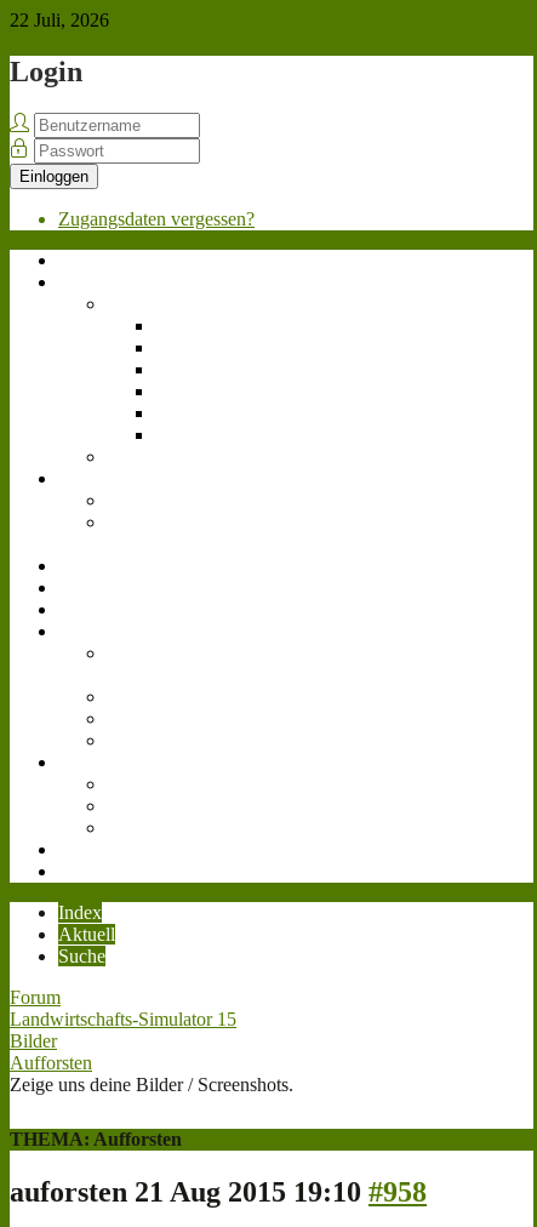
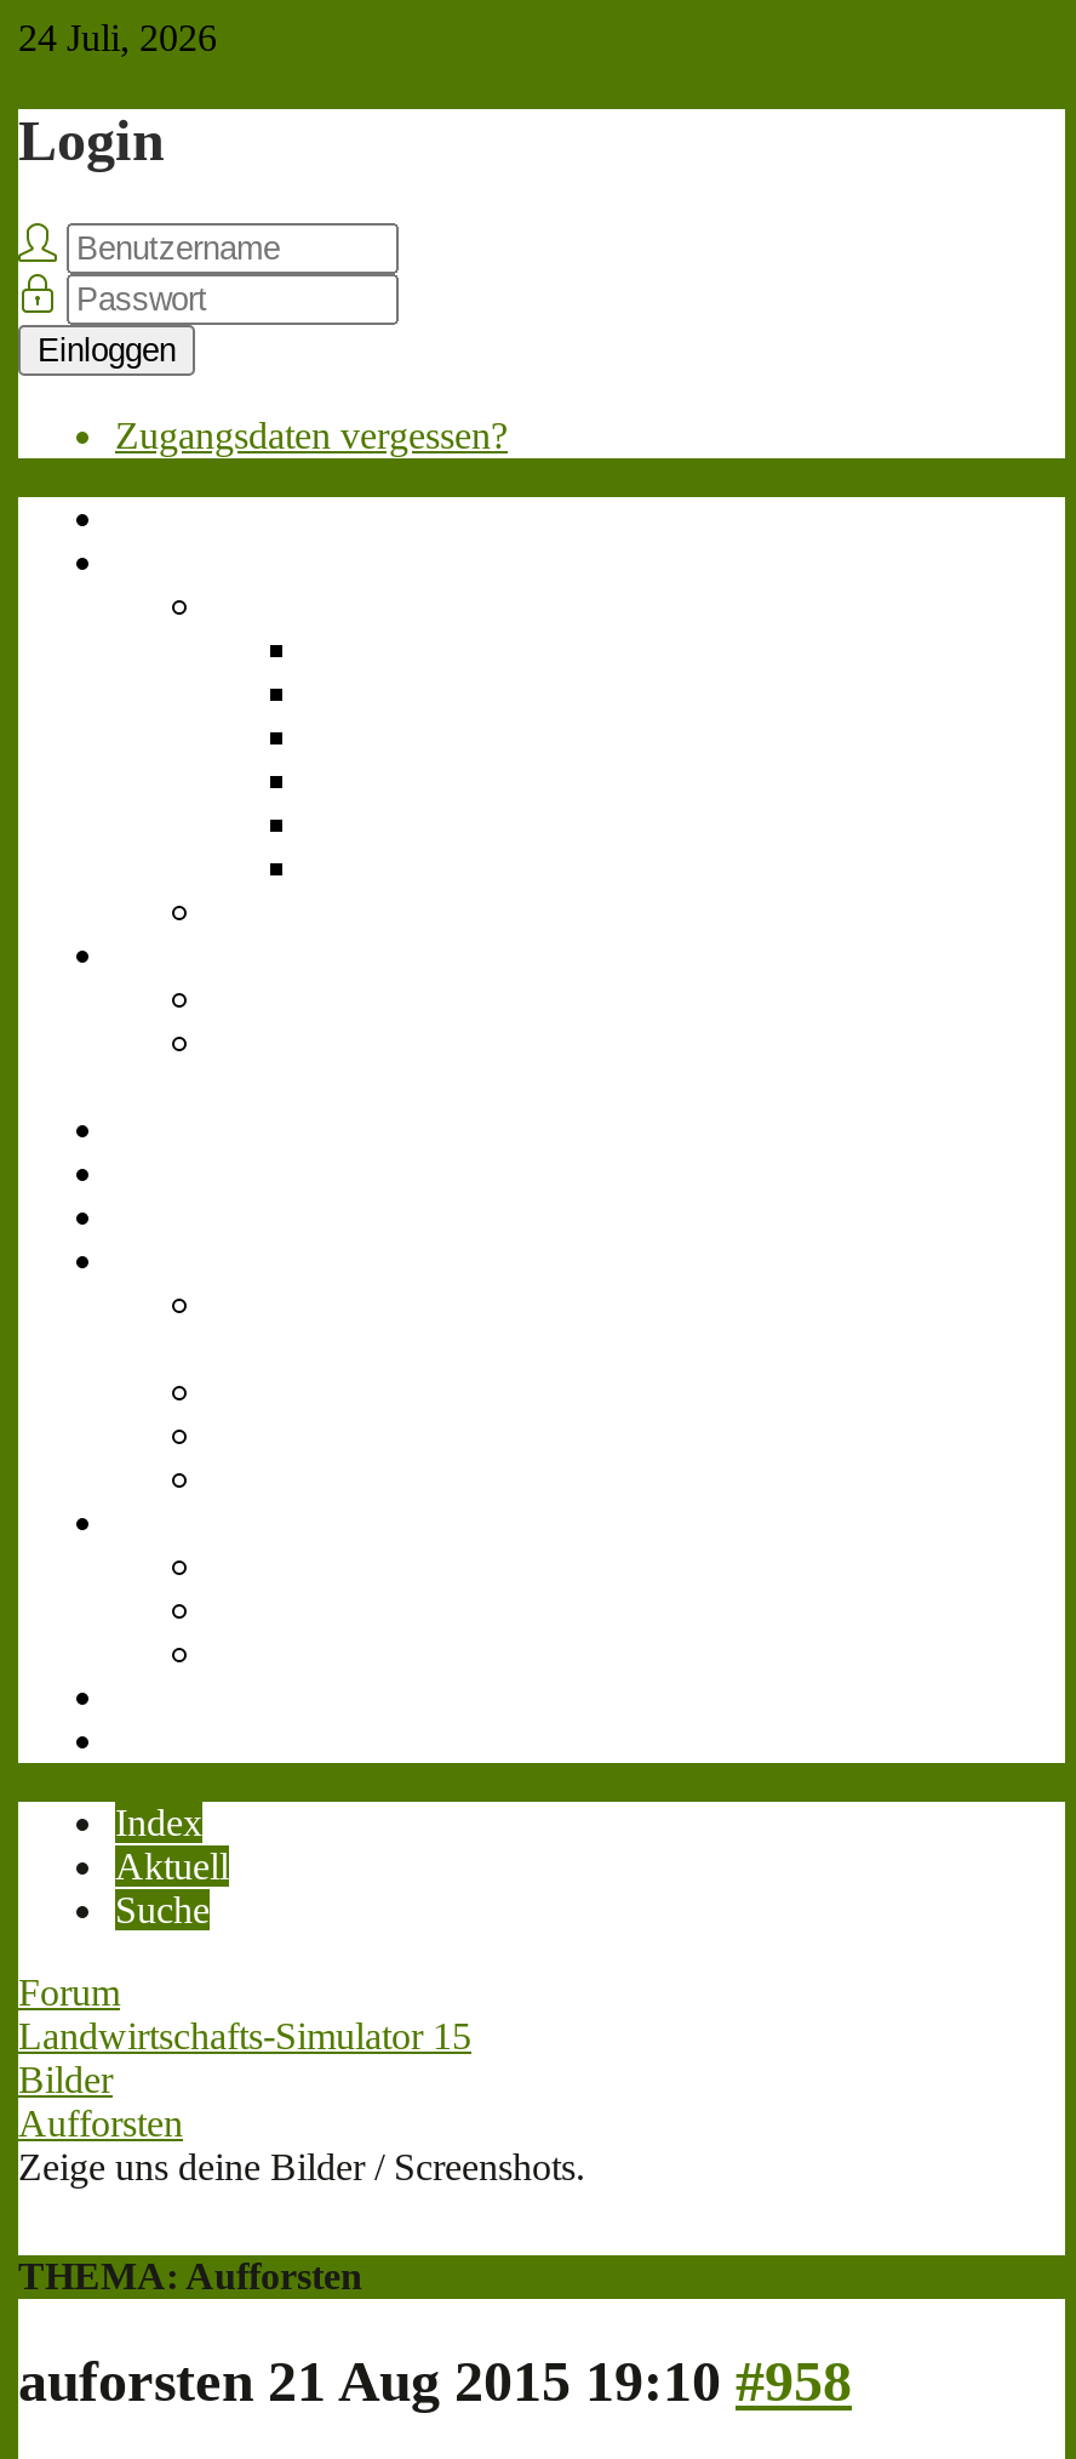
[10,10,109,30] 22 Juli, 2026 -> [18,17,217,58] 24 Juli, 2026

